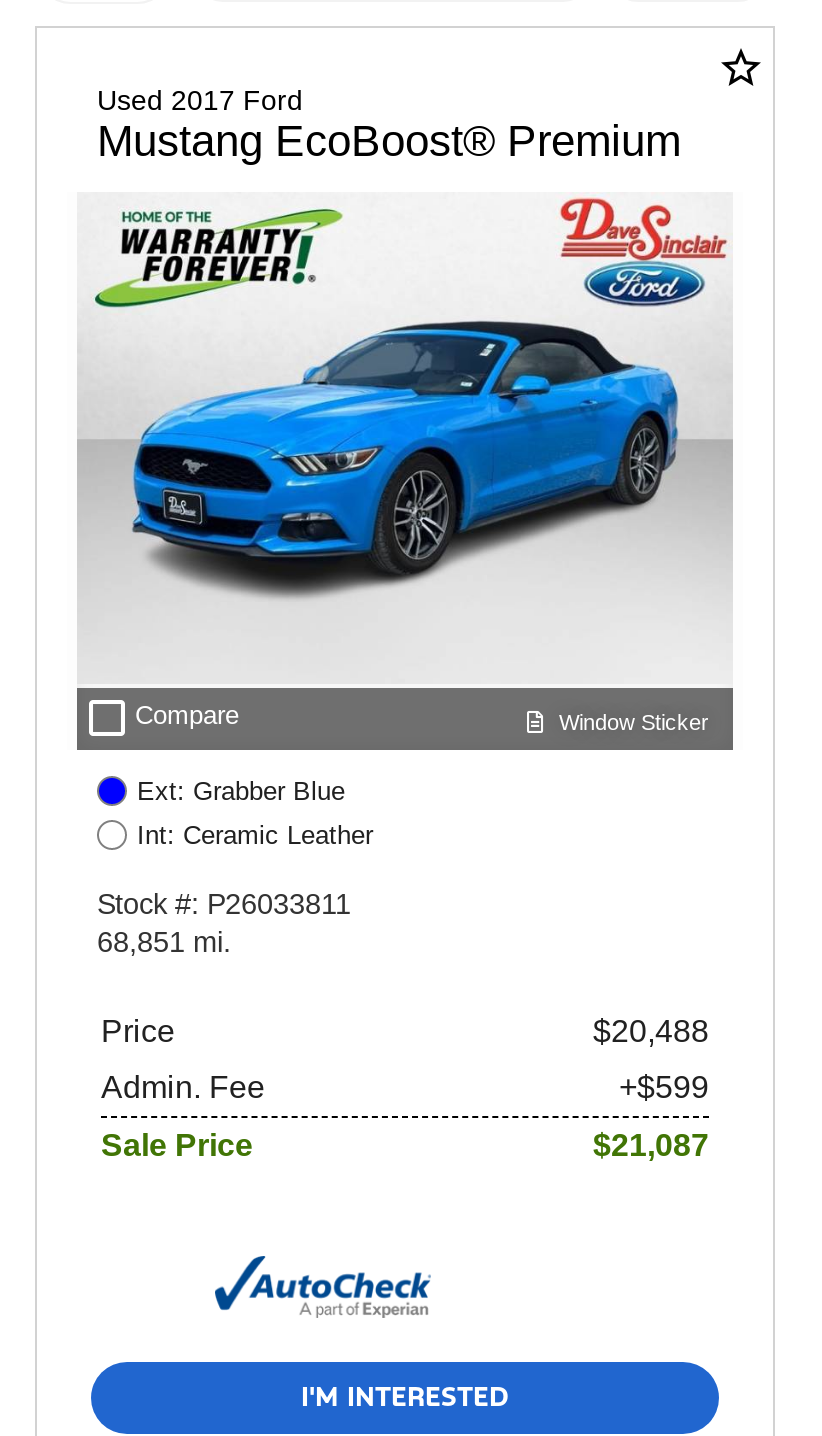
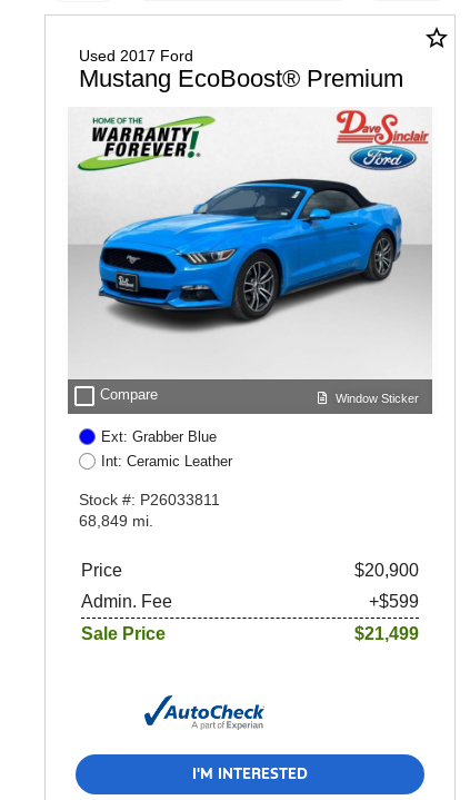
[97,926,231,958] 68,851 mi. -> [79,511,153,529] 68,849 mi.
[593,1014,709,1048] $20,488 -> [354,560,419,579] $20,900
[593,1128,709,1162] $21,087 -> [354,624,419,643] $21,499

